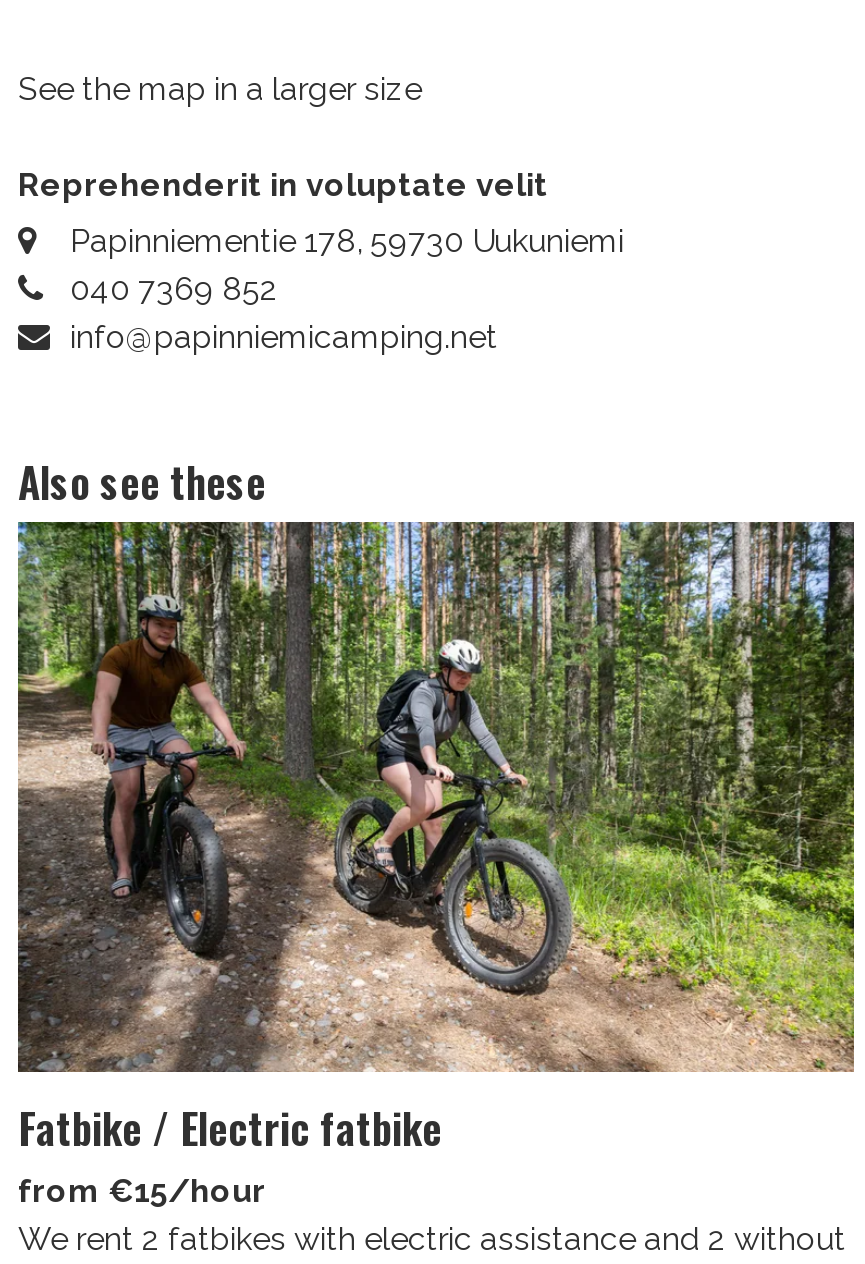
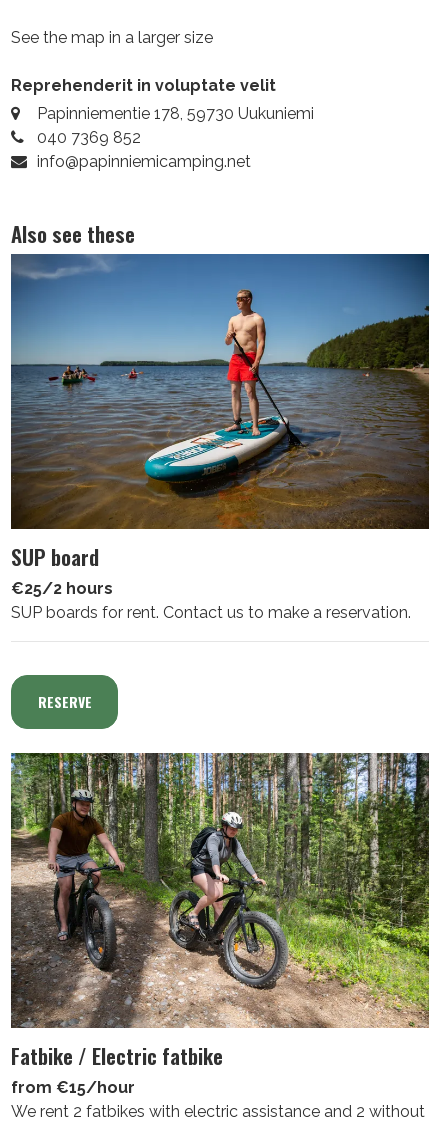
none -> [10,253,430,622] [image] | SUP board | €25/2 hours | SUP boards for rent. Contact us to make a reservation.
none -> [38,691,92,712] RESERVE

